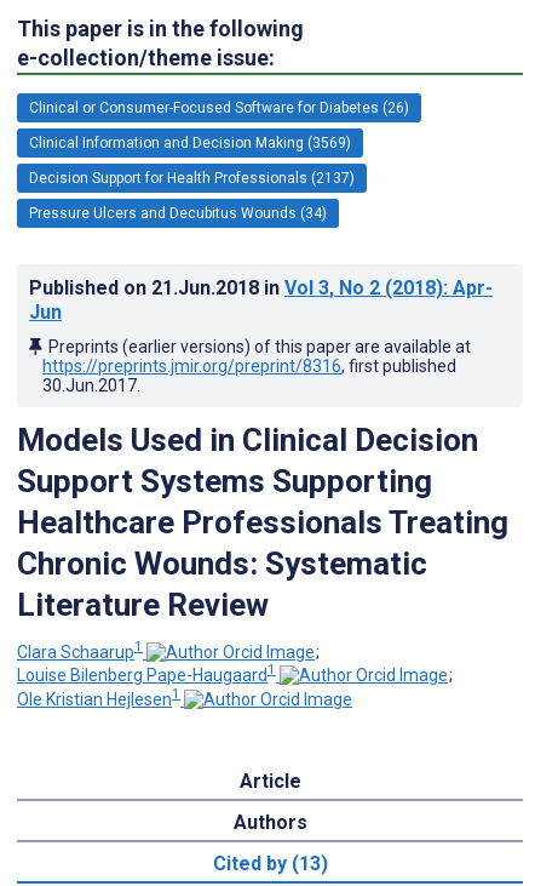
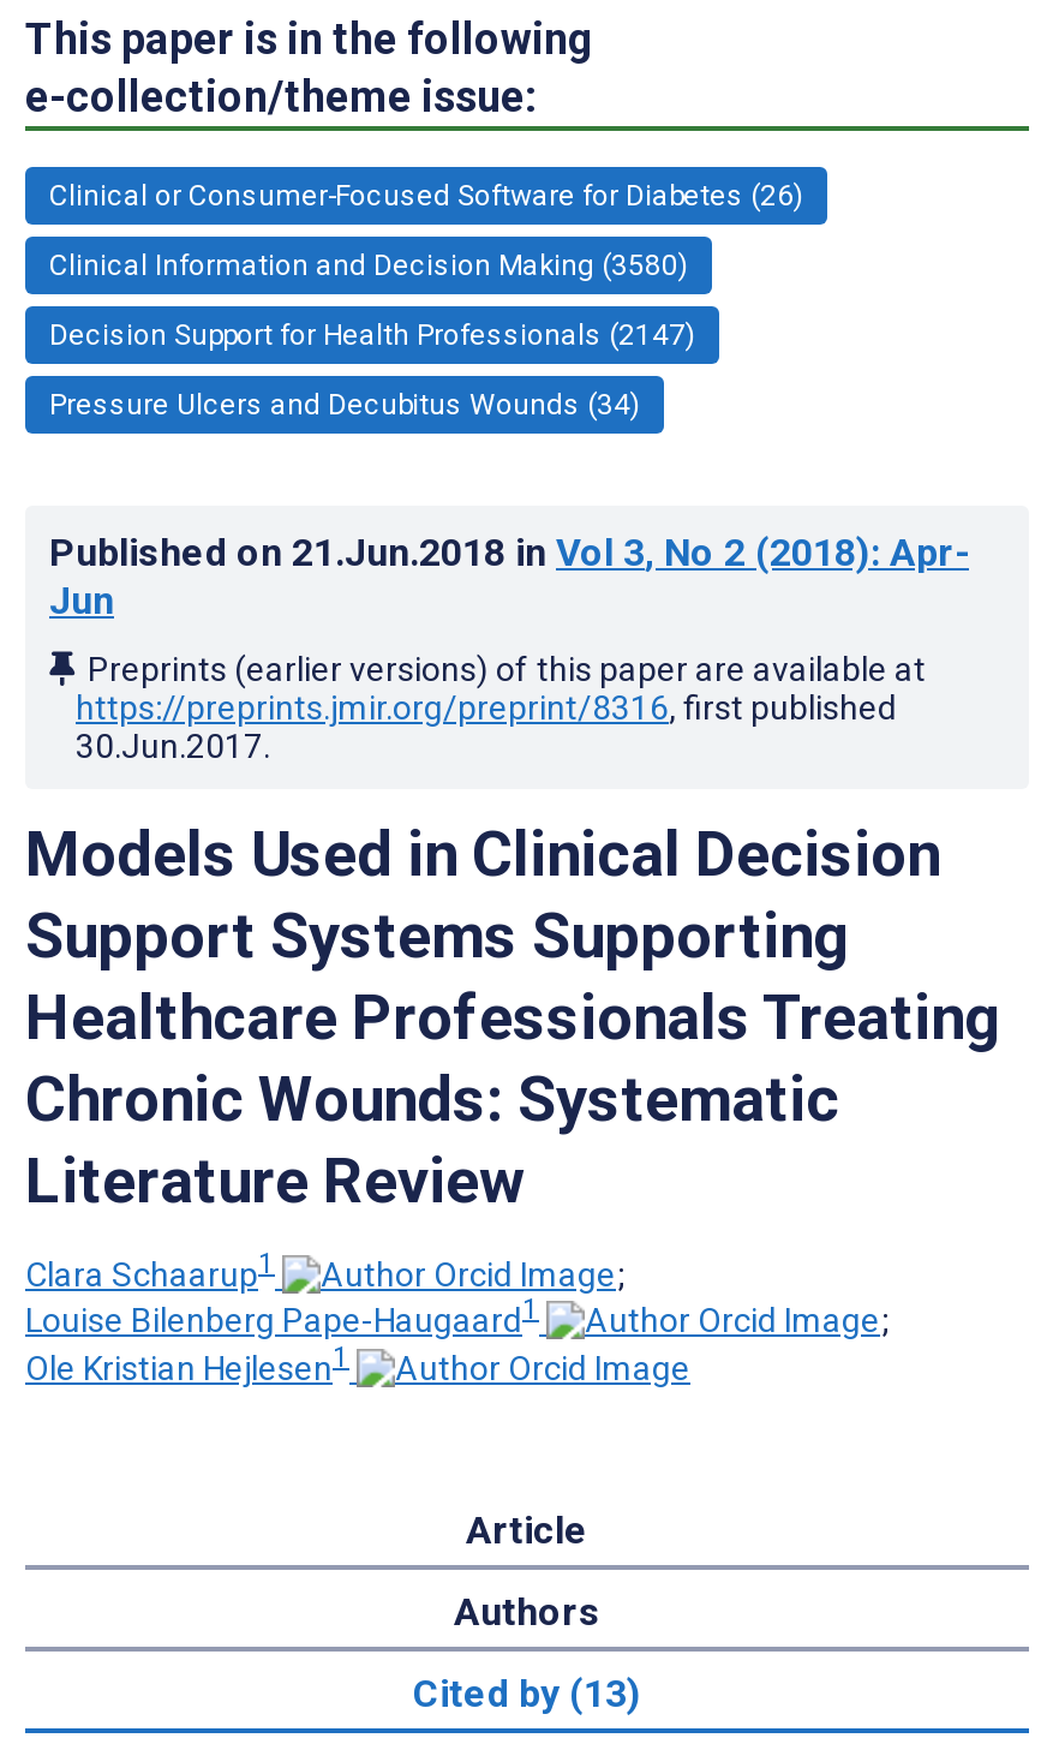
[29,134,351,151] Clinical Information and Decision Making (3569) -> [49,248,688,282] Clinical Information and Decision Making (3580)
[29,170,355,187] Decision Support for Health Professionals (2137) -> [49,318,695,352] Decision Support for Health Professionals (2147)

